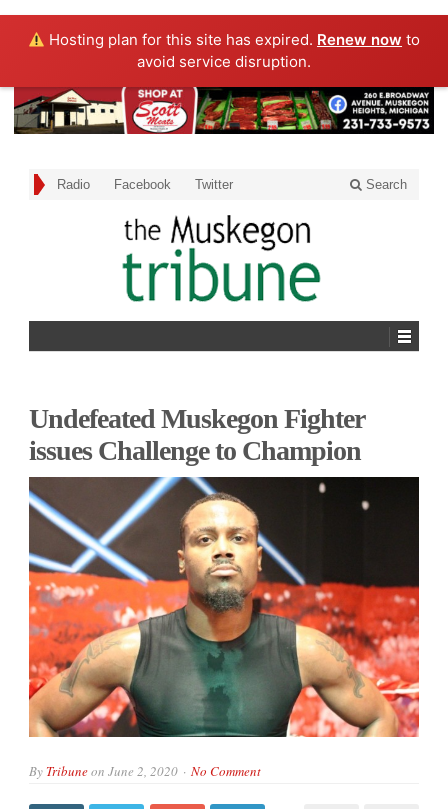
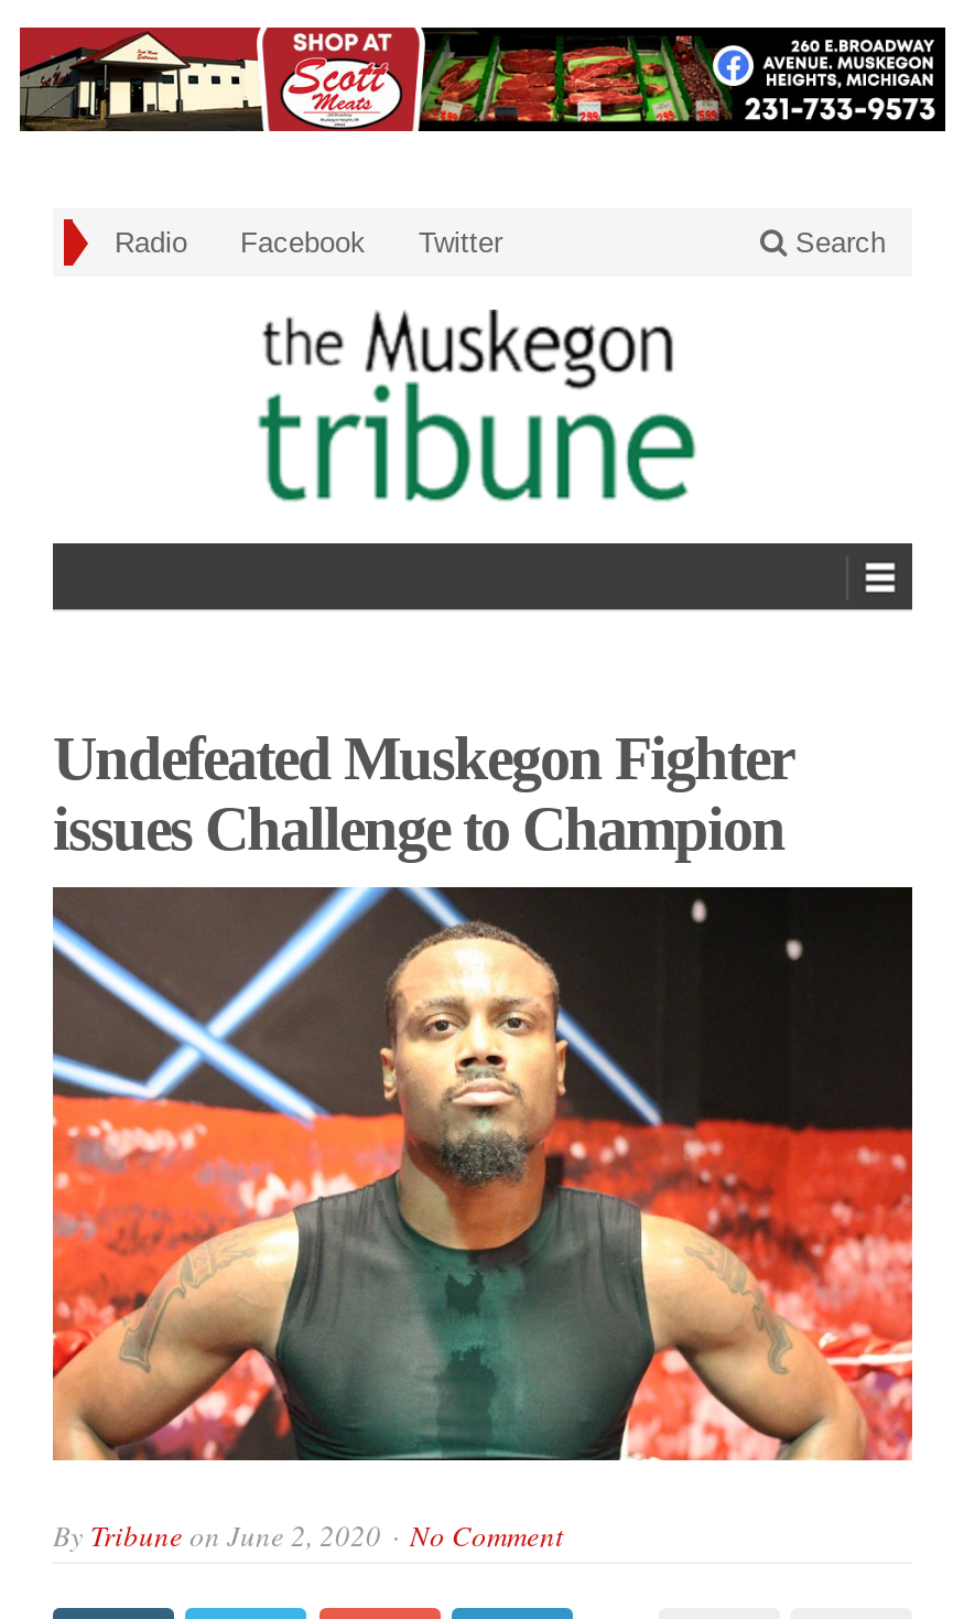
[3,14,445,89] [image] | Hosting plan for this site has expired. Renew now to | avoid service disruption. -> none

